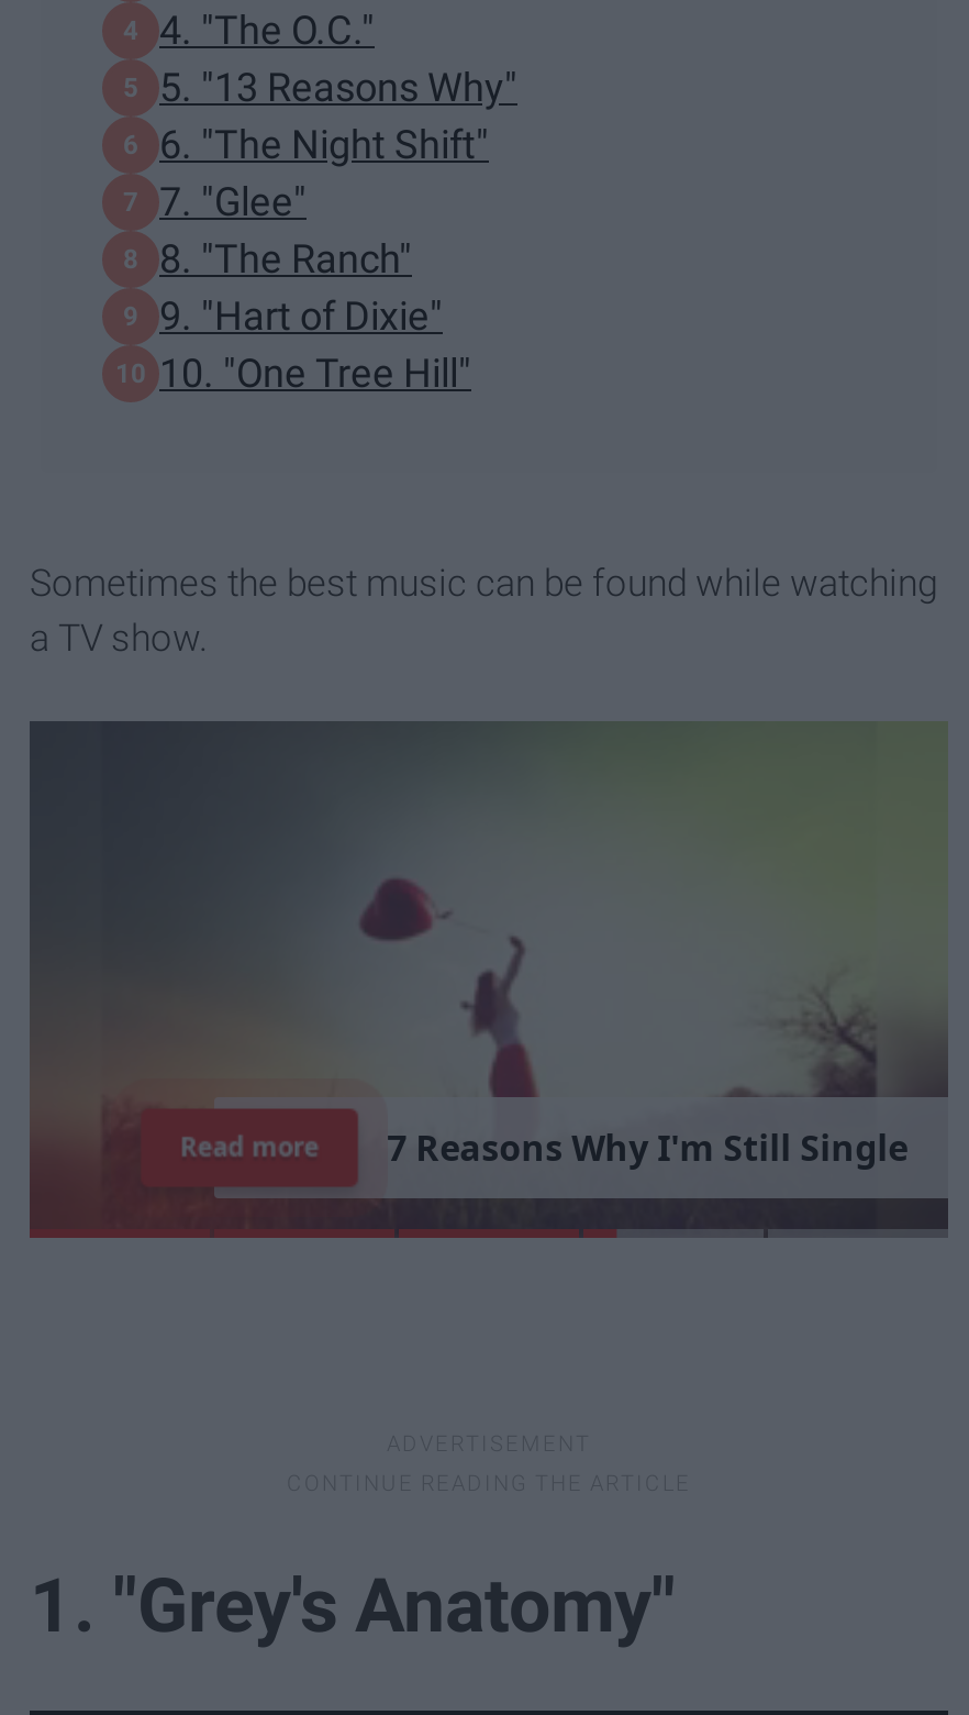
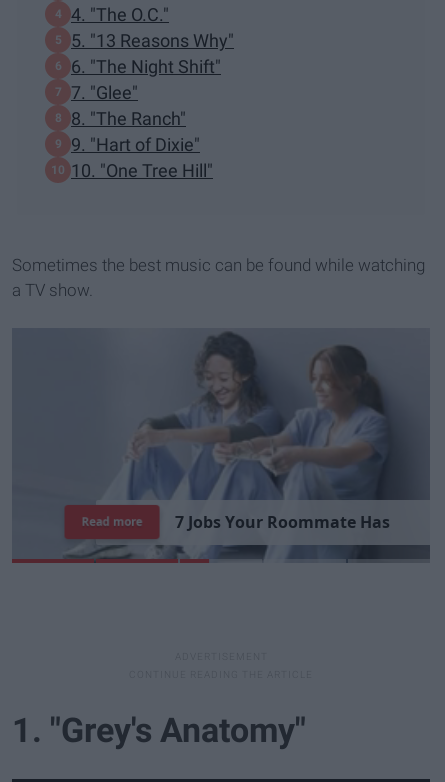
[30,721,948,1240] [image] | 7 Reasons Why I'm Stil l Single -> [12,329,430,563] [image] | 7 J obs Your Roommate Has

